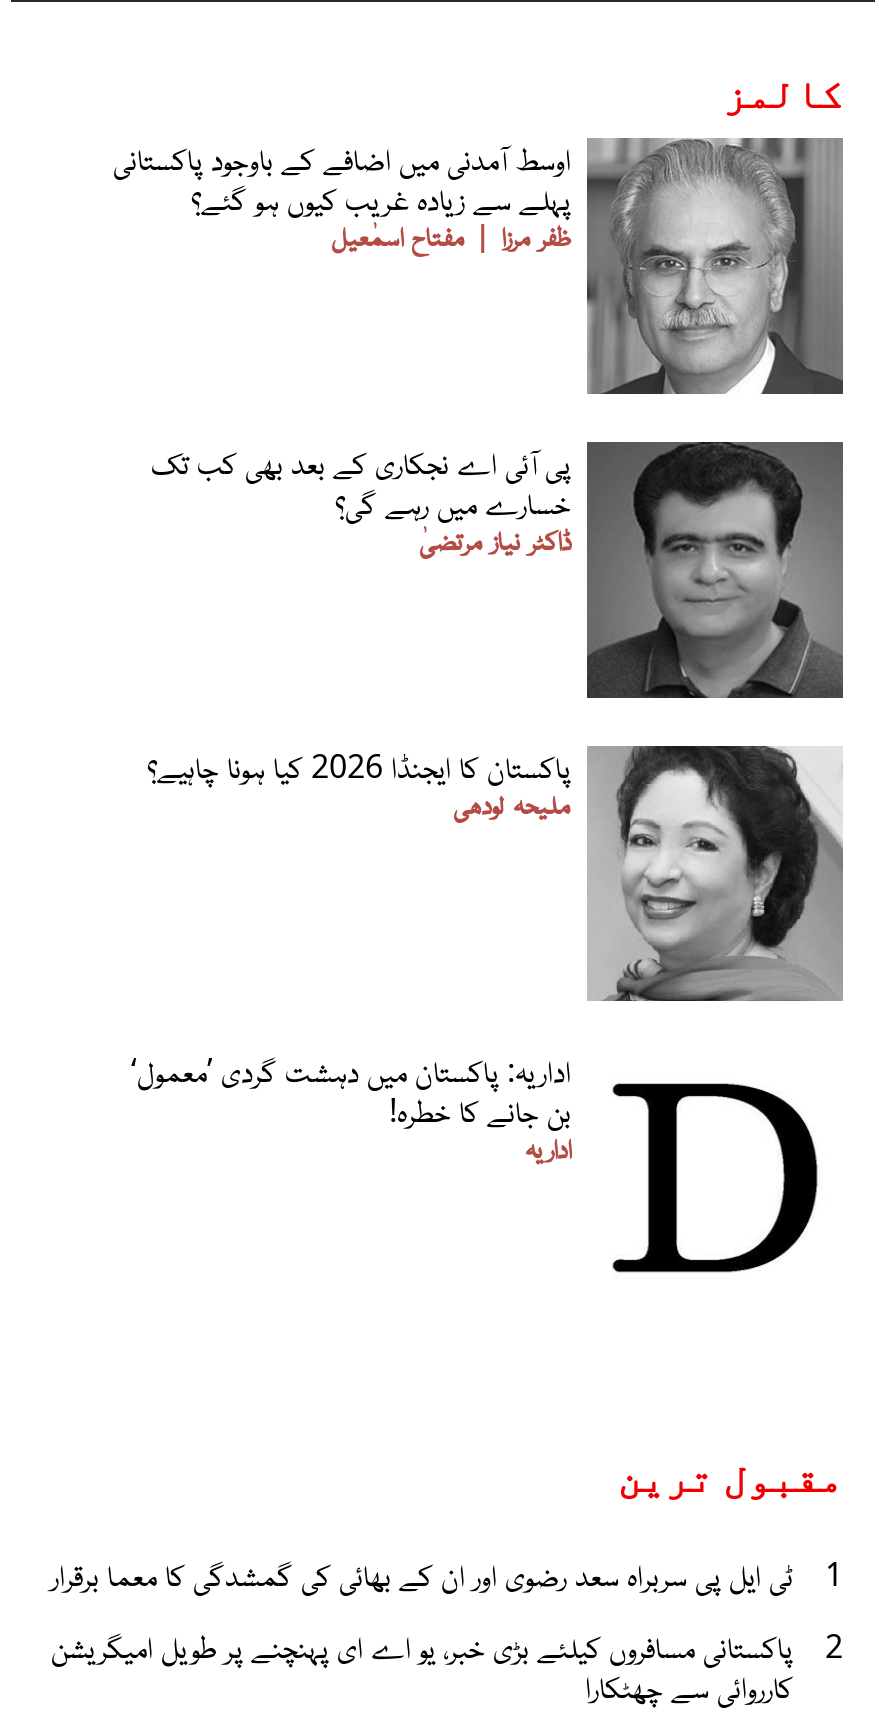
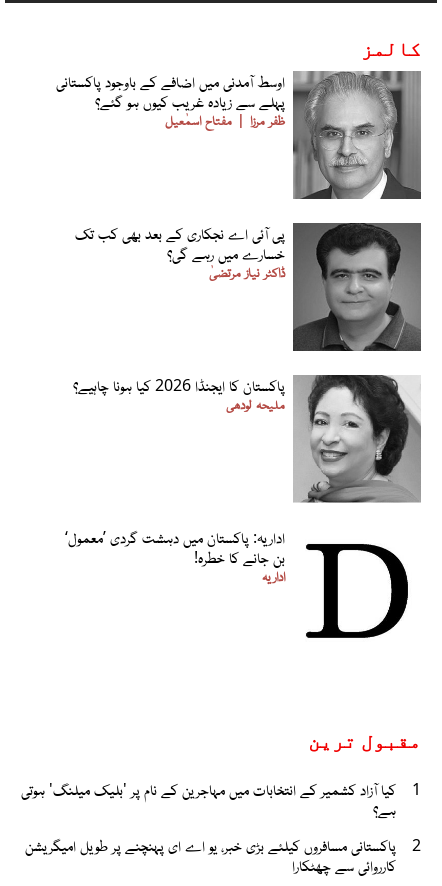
[51,1553,793,1597] ٹی ایل پی سربراہ سعد رضوی اور ان کے بھائی کی گمشدگی کا معما برقرار -> [21,778,396,820] کیا آزاد کشمیر کے انتخابات میں مہاجرین کے نام پر 'بلیک میلنگ' ہوتی | ہے؟

